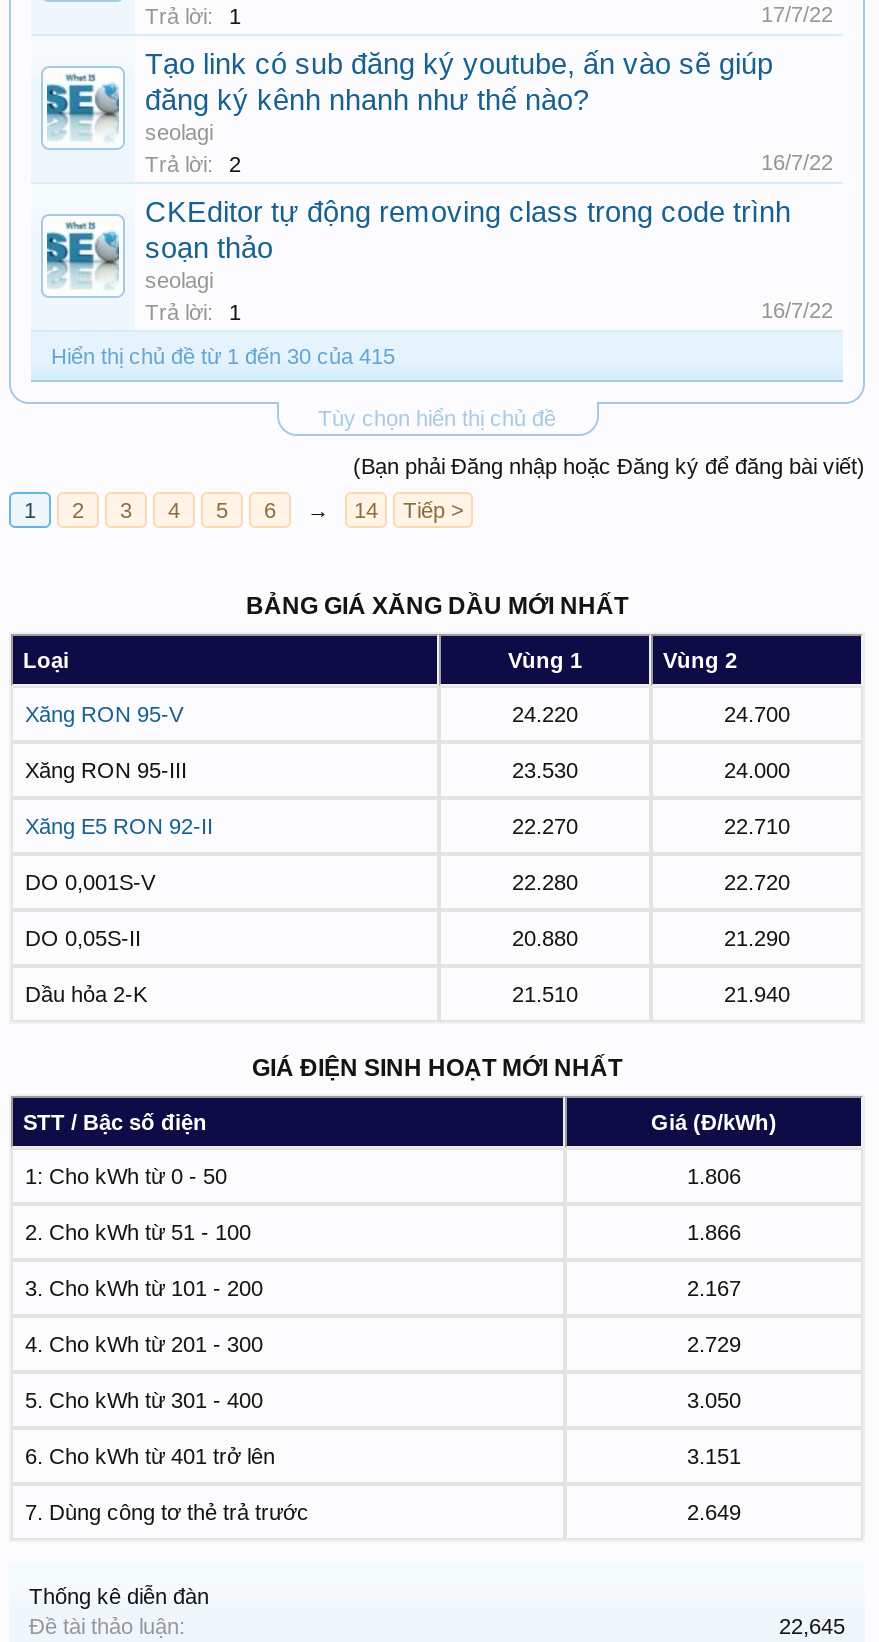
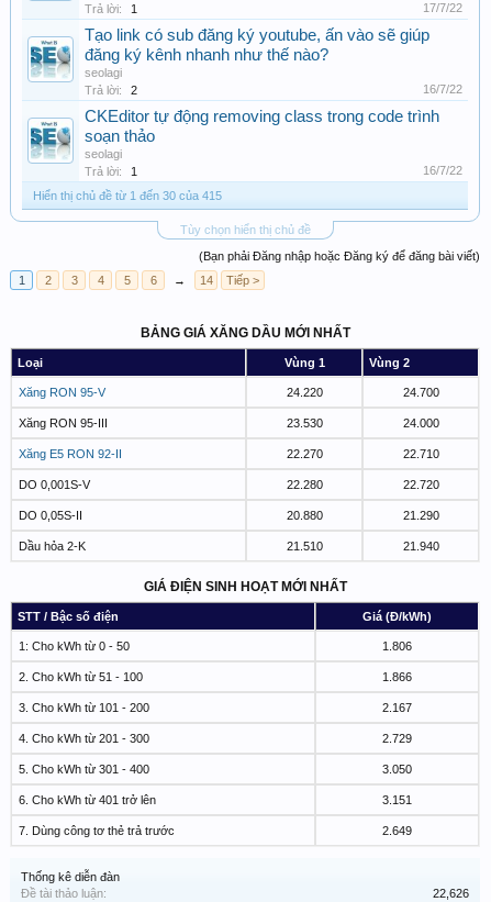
[779,1614,845,1638] 22,645 -> [433,887,469,900] 22,626

